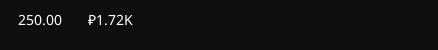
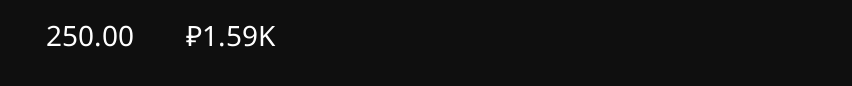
[18,10,133,29] 250.00 ₽1.72K -> [46,16,276,54] 250.00 ₽1.59K

